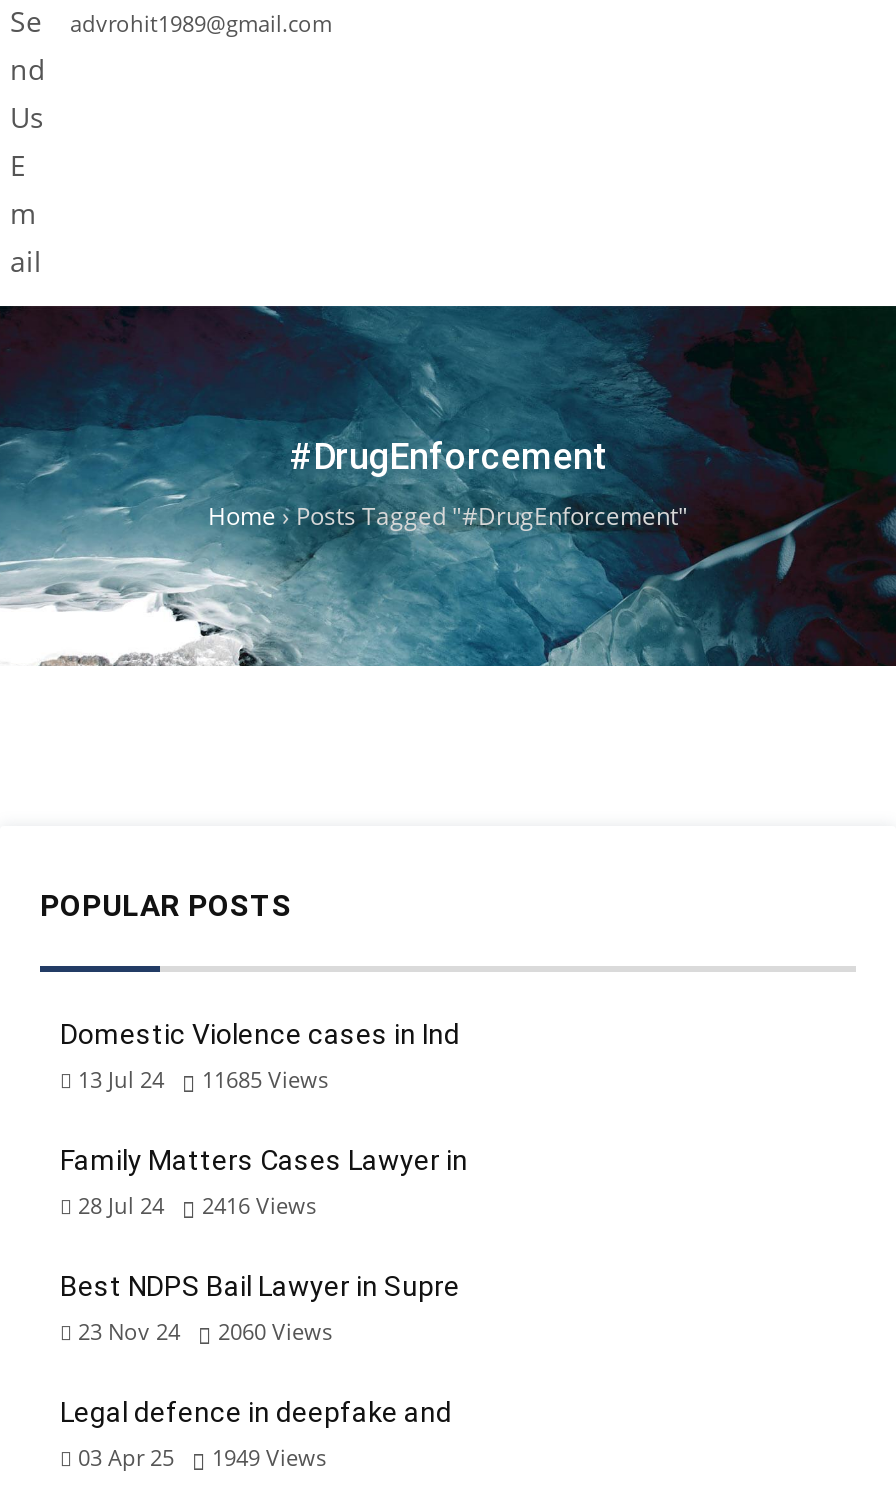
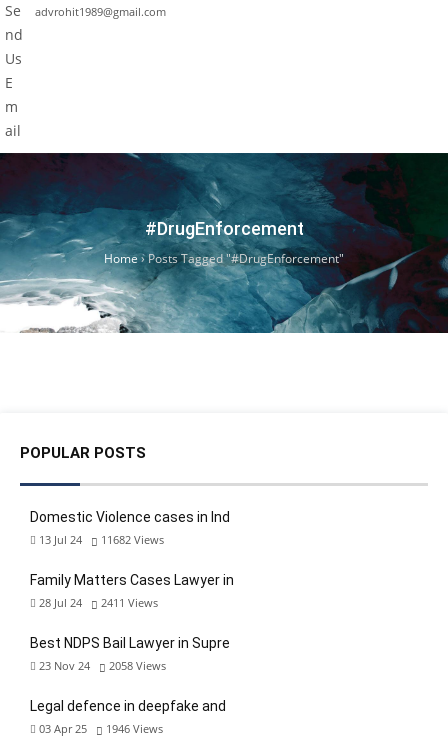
[78,1064,328,1094] 13 Jul 24 11685 Views -> [39,532,164,547] 13 Jul 24 11682 Views
[78,1190,316,1220] 28 Jul 24 2416 Views -> [39,595,158,610] 28 Jul 24 2411 Views
[78,1316,332,1346] 23 Nov 24 2060 Views -> [39,658,166,673] 23 Nov 24 2058 Views
[78,1442,326,1472] 03 Apr 25 1949 Views -> [39,721,163,736] 03 Apr 25 1946 Views

